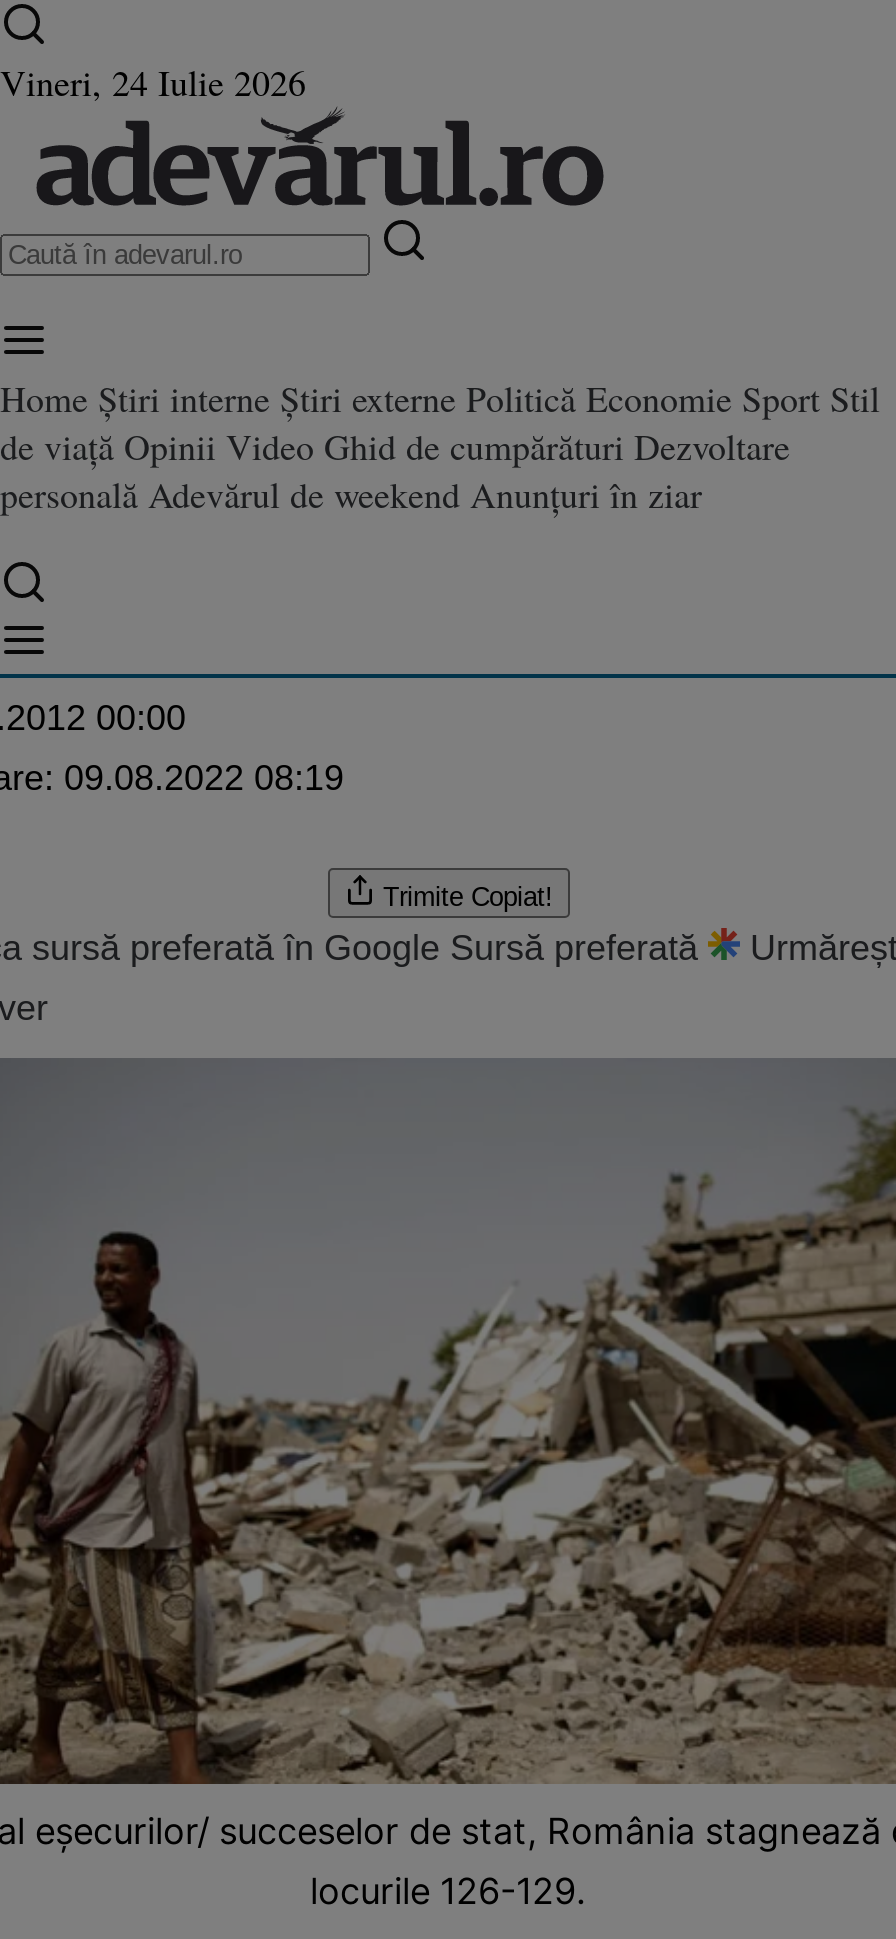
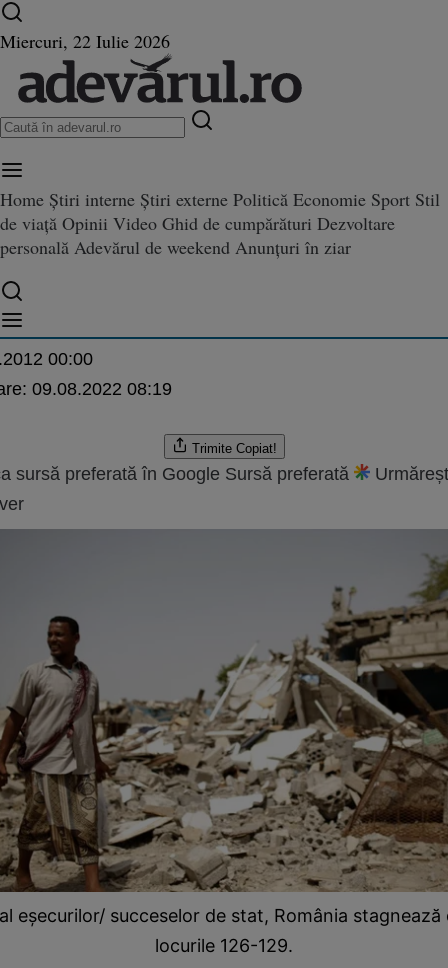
[0,58,306,106] Vineri, 24 Iulie 2026 -> [0,29,170,53] Miercuri, 22 Iulie 2026

